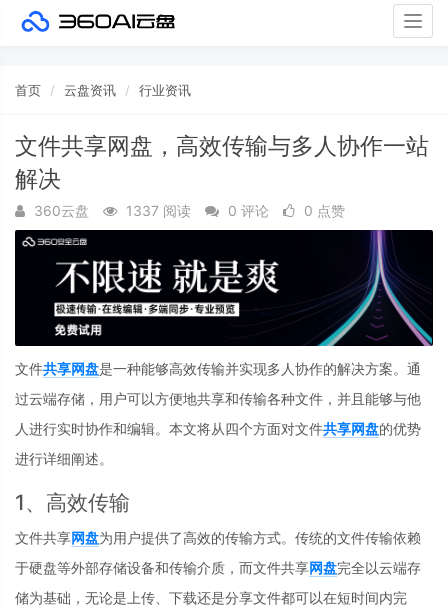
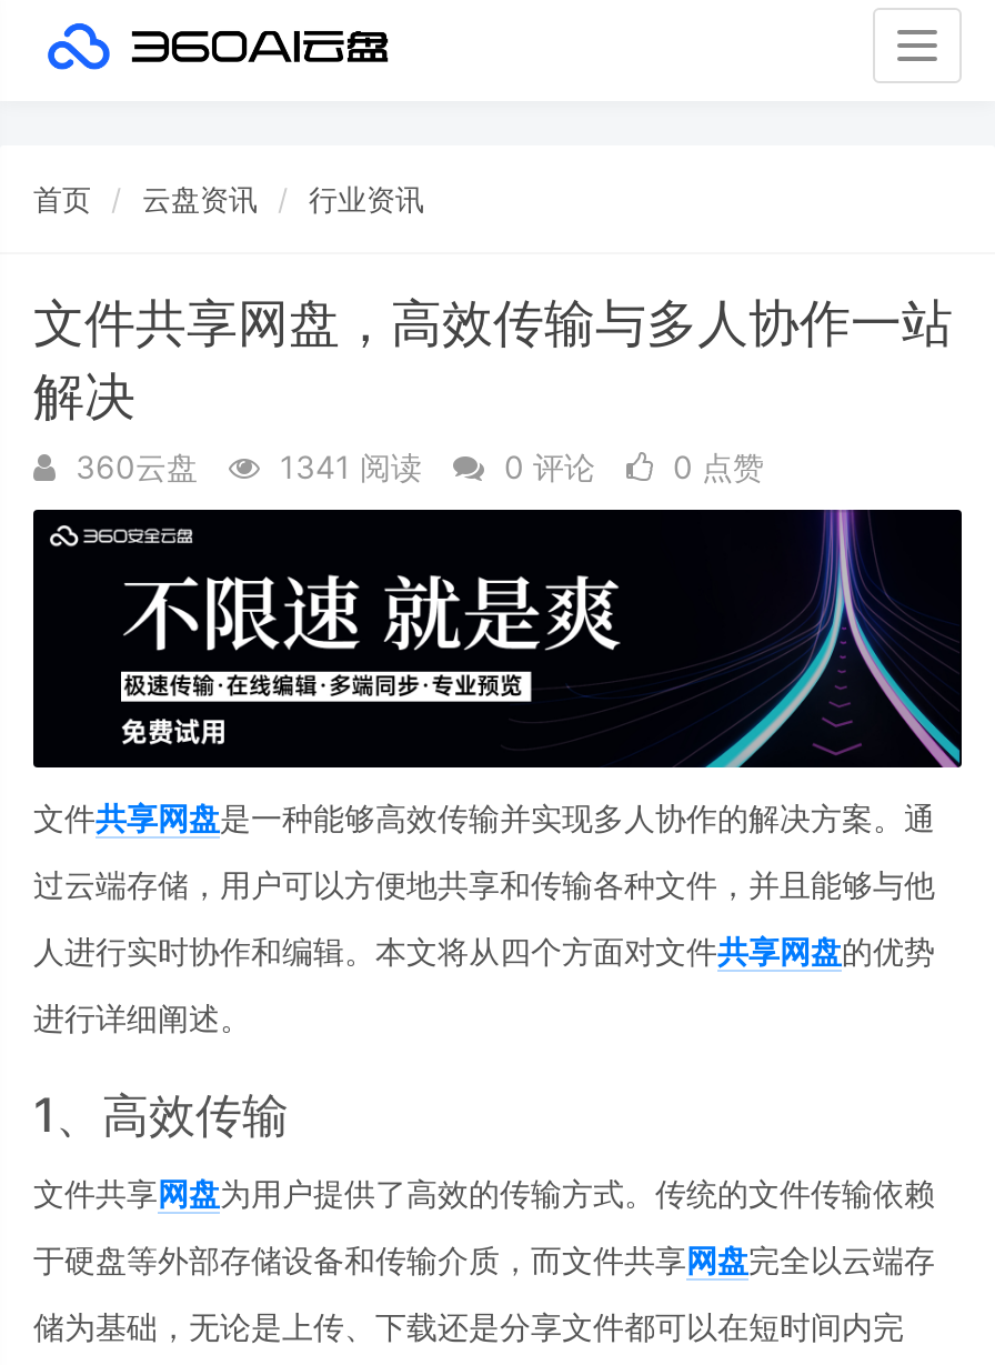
[30,202,345,219] 360云盘 1337 阅读 0 评论 0 点赞 -> [67,448,764,485] 360云盘 1341 阅读 0 评论 0 点赞

